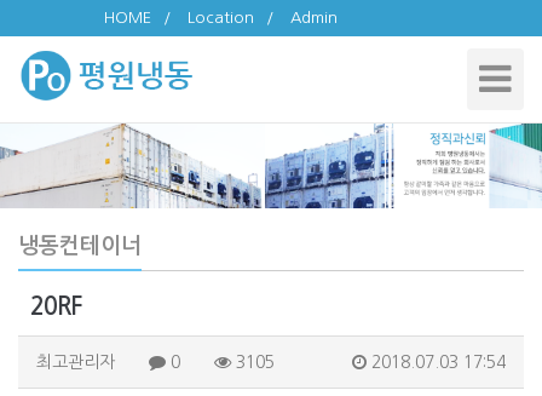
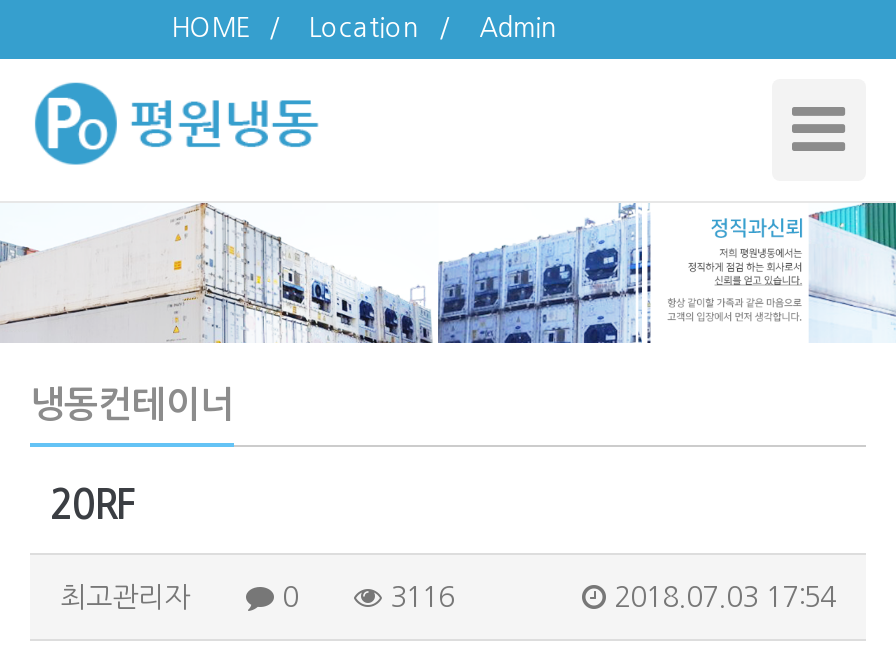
[231,354,275,371] 3105 -> [382,583,454,611] 3116

